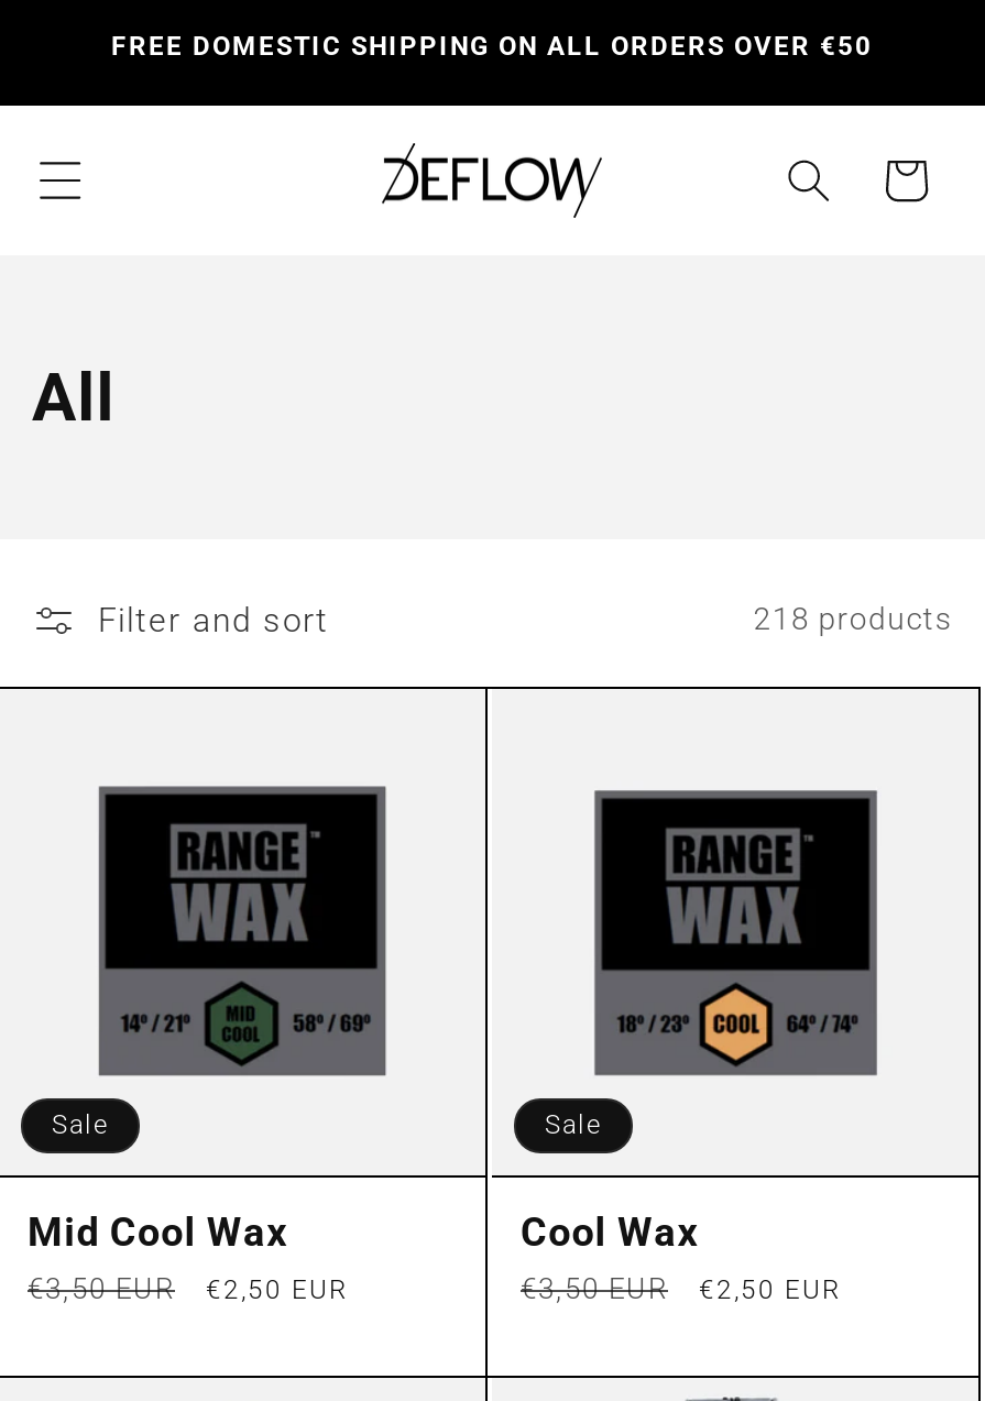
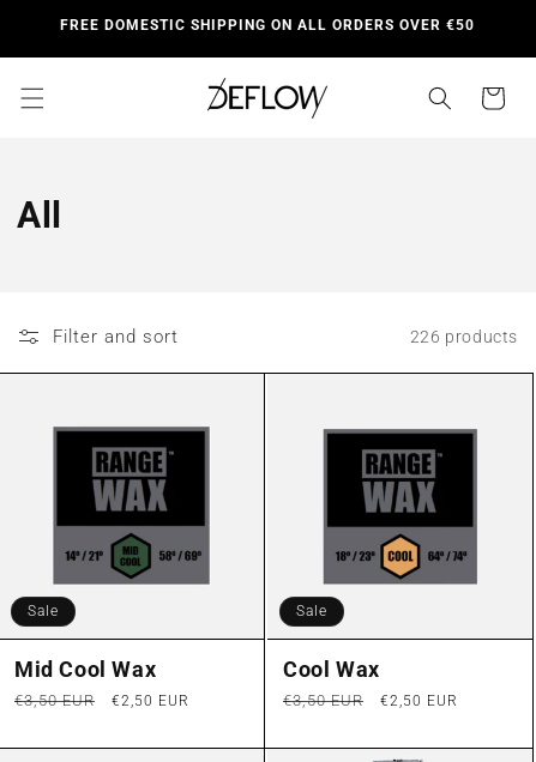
[753,601,952,636] 218 products -> [410,326,518,346] 226 products

